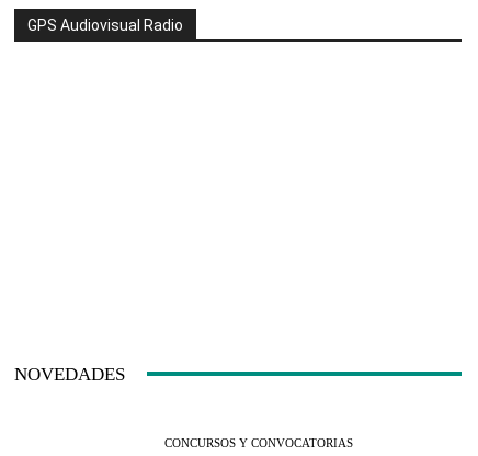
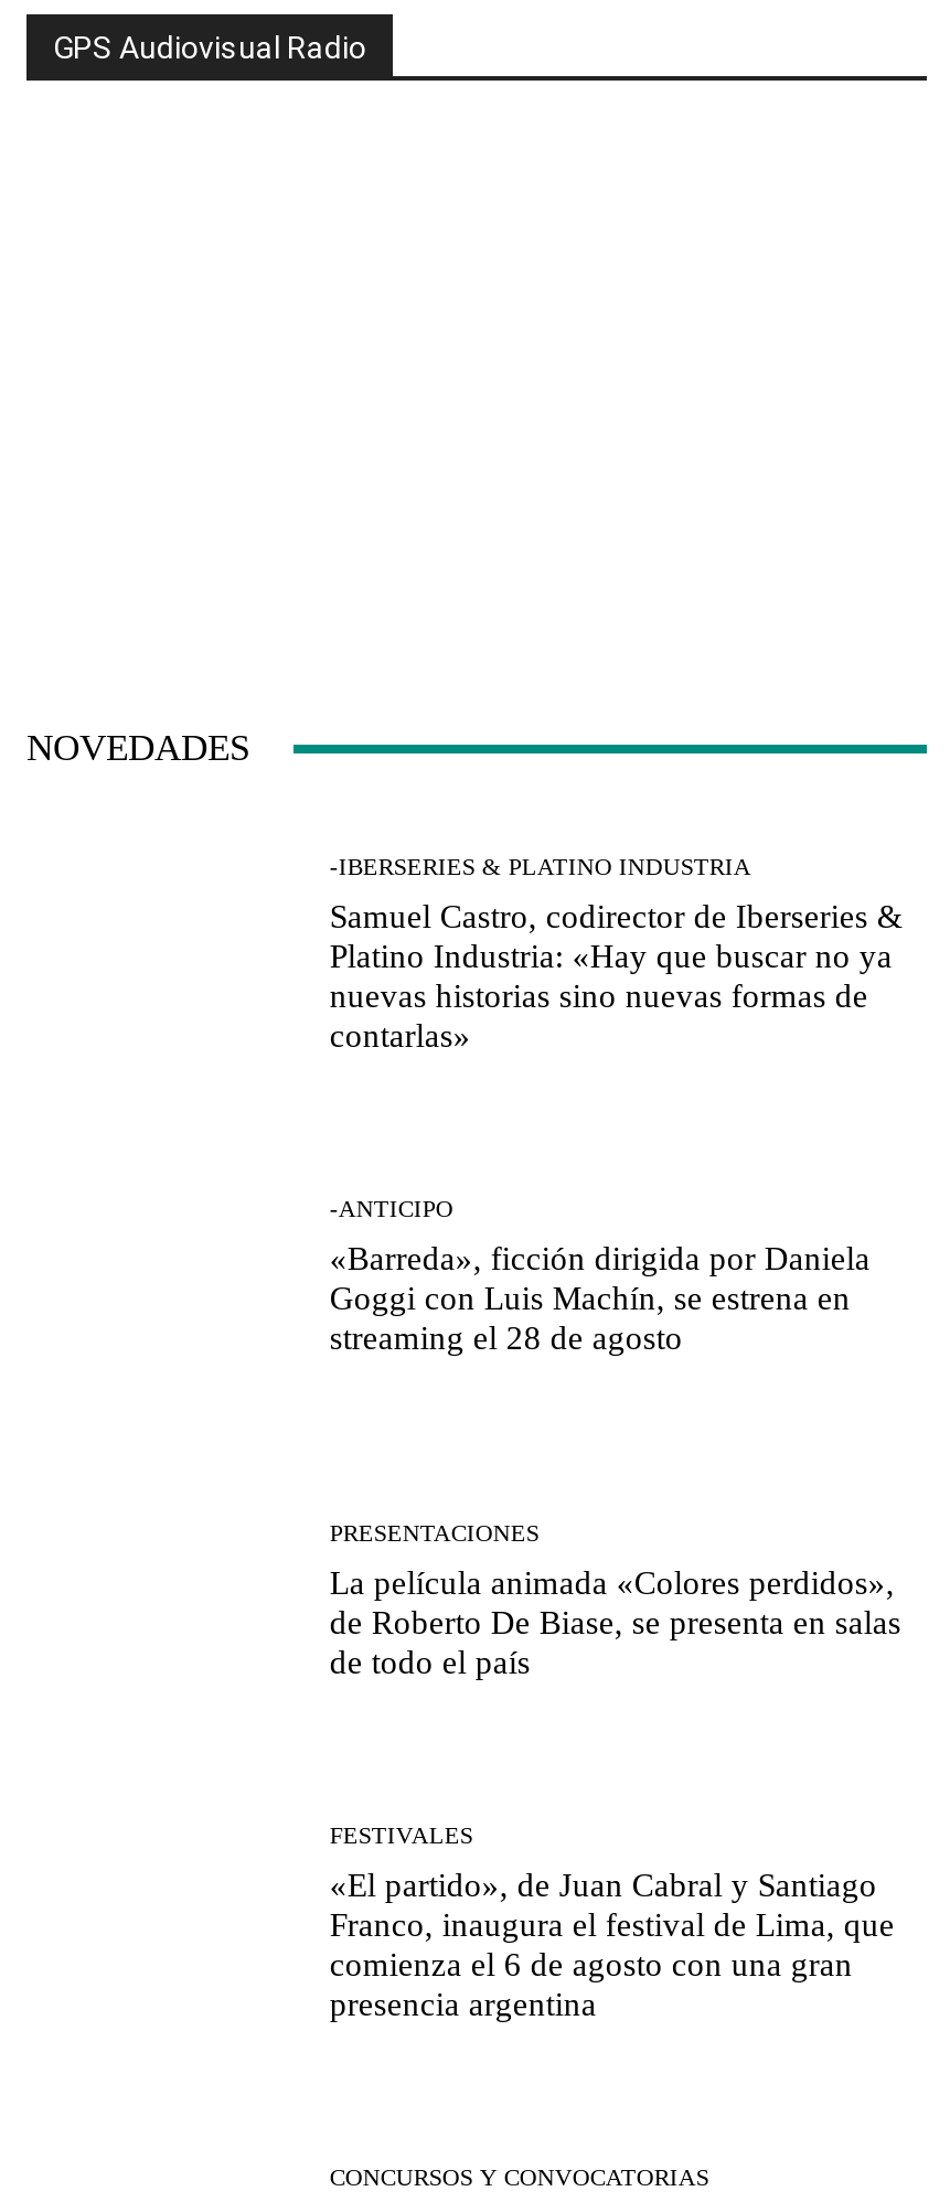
none -> [330,852,903,1053] -IBERSERIES & PLATINO INDUSTRIA | Samuel Castro, codirector de Iberseries & | Platino Industria: «Hay que buscar no ya | nuevas historias sino nuevas formas de | contarlas»
none -> [330,1195,870,1356] -ANTICIPO | «Barreda», ficción dirigida por Daniela | Goggi con Luis Machín, se estrena en | streaming el 28 de agosto
none -> [330,1518,901,1679] PRESENTACIONES | La película animada «Colores perdidos», | de Roberto De Biase, se presenta en salas | de todo el país
none -> [330,1821,895,2022] FESTIVALES | «El partido», de Juan Cabral y Santiago | Franco, inaugura el festival de Lima, que | comienza el 6 de agosto con una gran | presencia argentina

